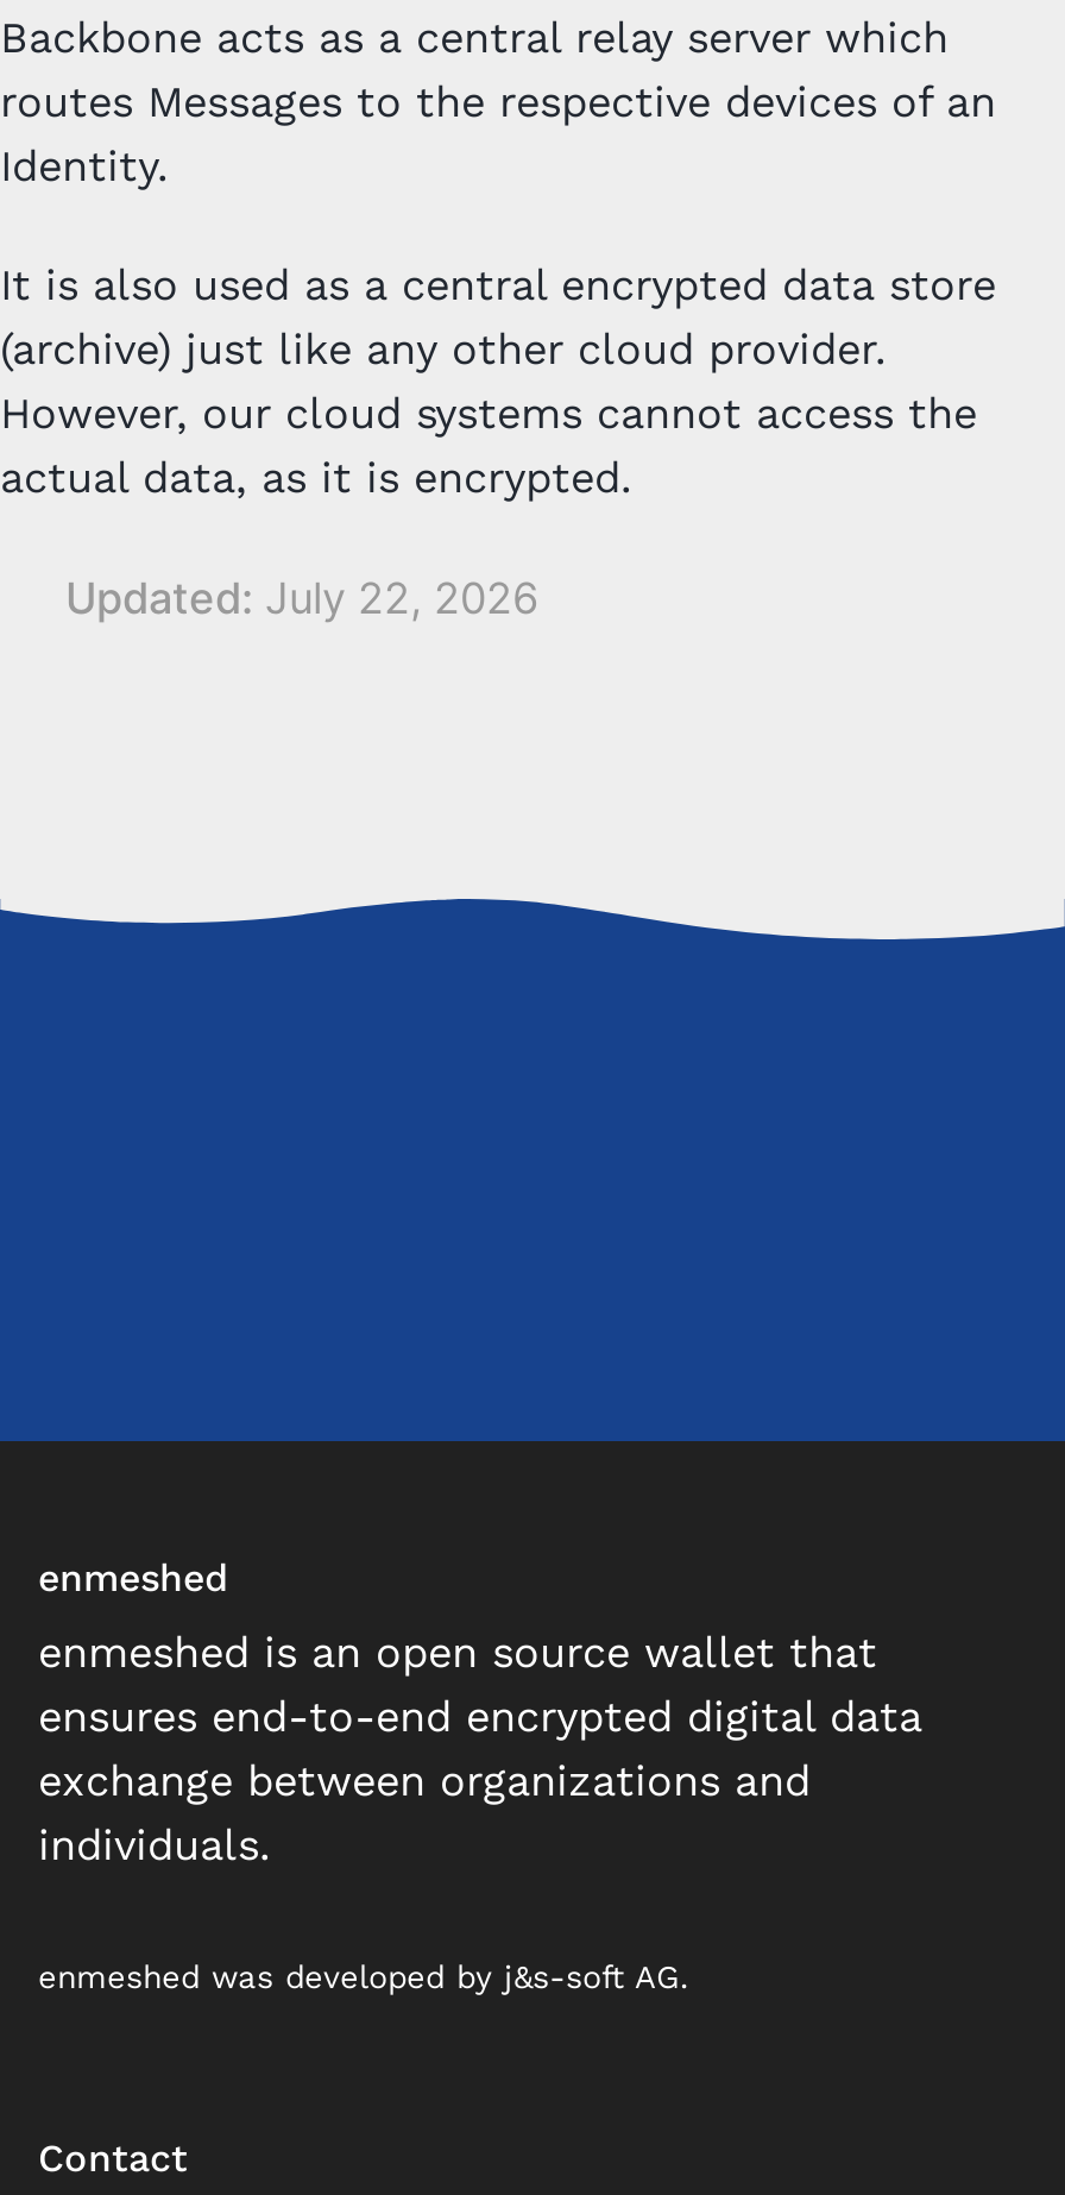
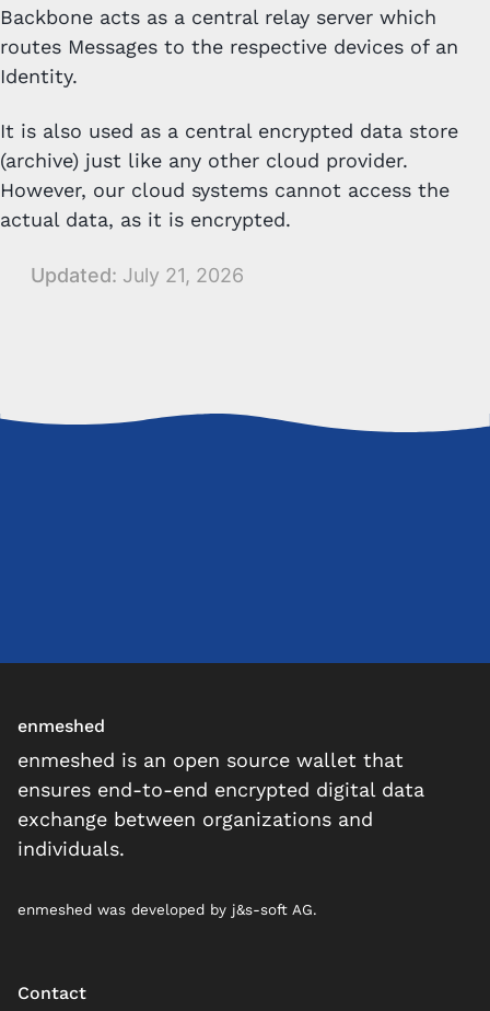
[53,574,538,624] Updated: July 22, 2026 -> [25,264,243,287] Updated: July 21, 2026

